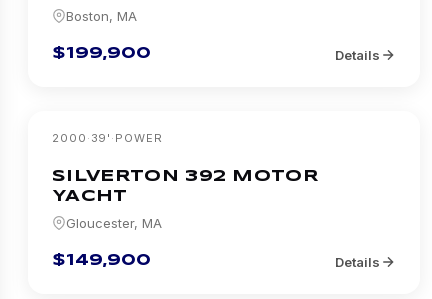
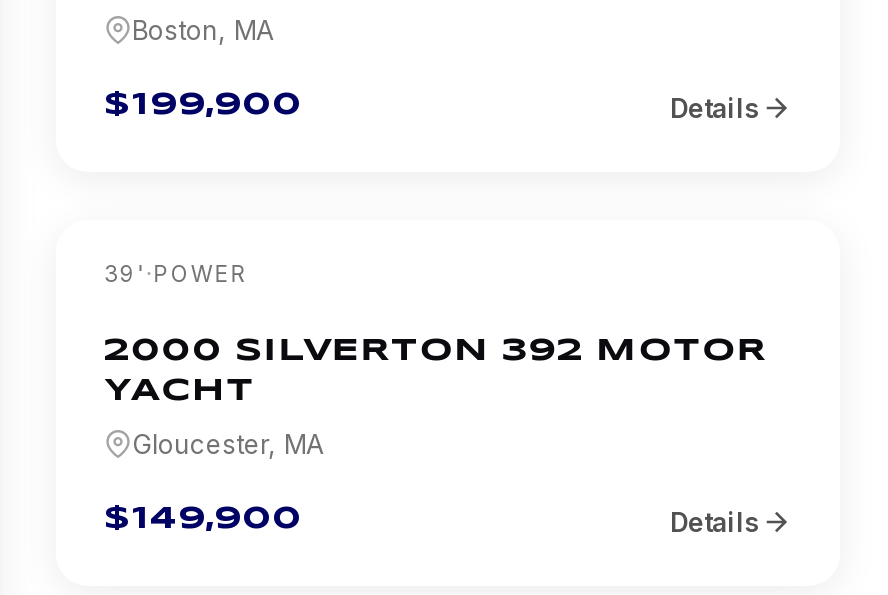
[52,131,163,145] 2000 · 39 ' · POWER -> [104,260,248,288] 39 ' · POWER
[52,169,318,184] SILVERTON 392 MOTOR -> [104,336,767,366] 2000 SILVERTON 392 MOTOR

